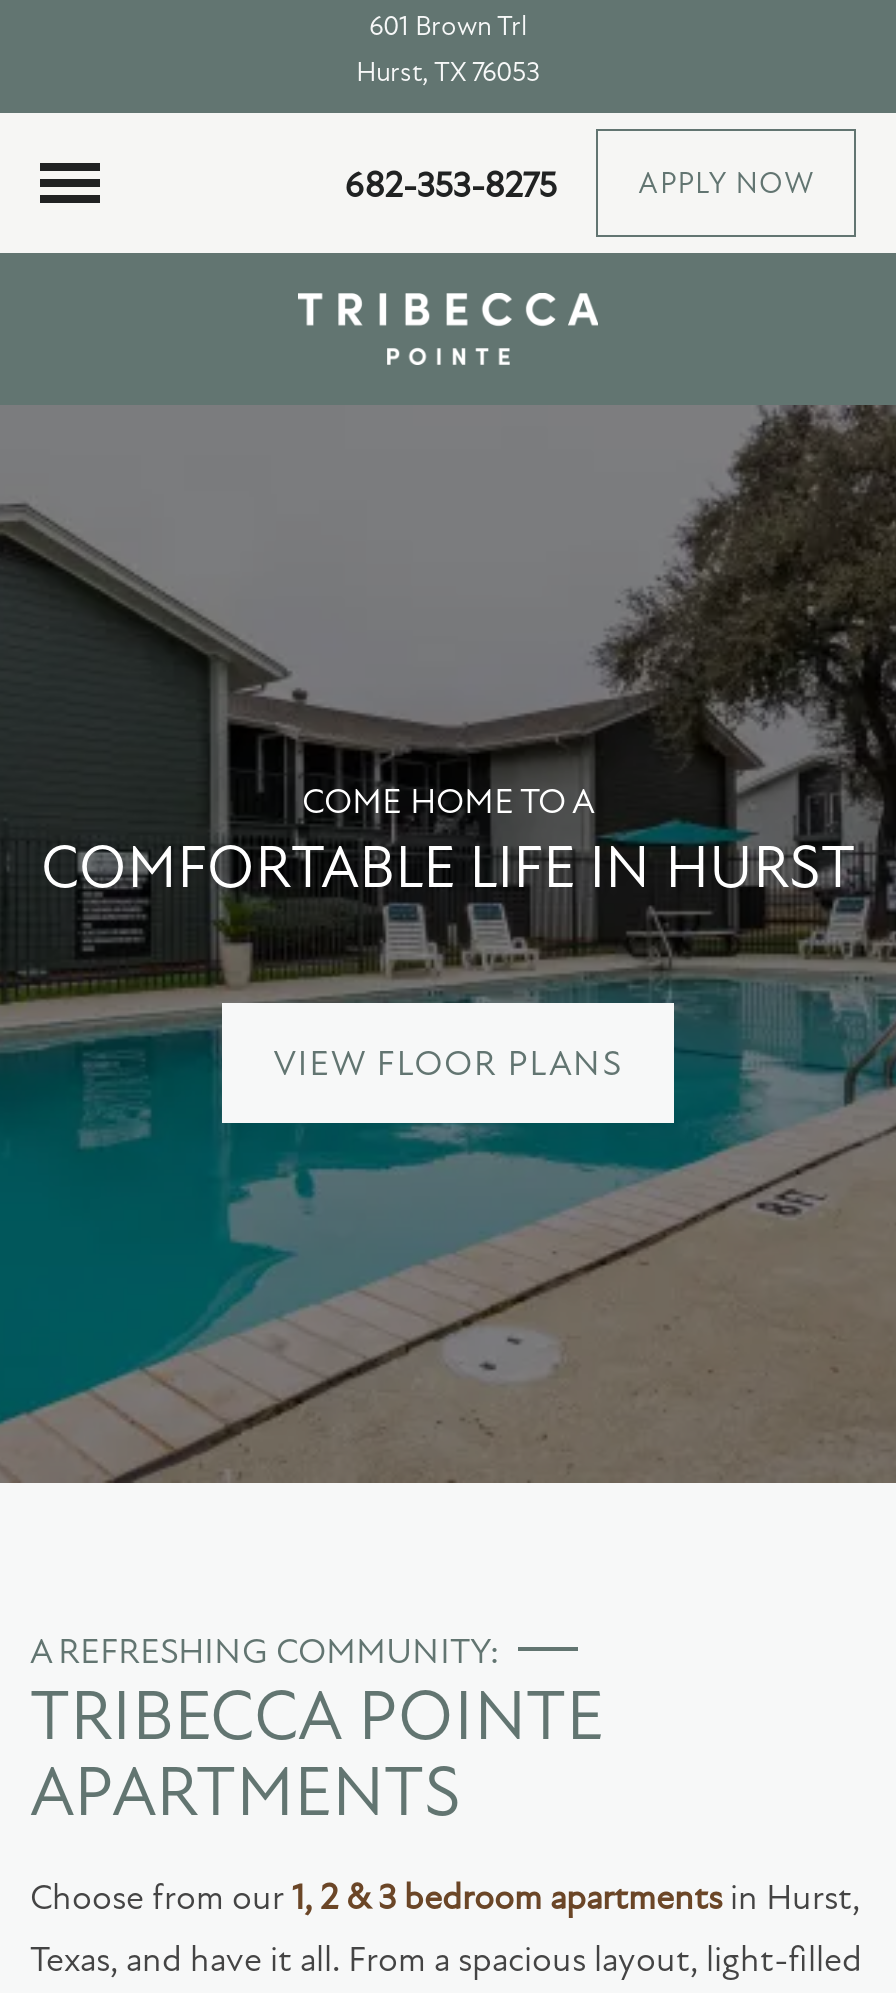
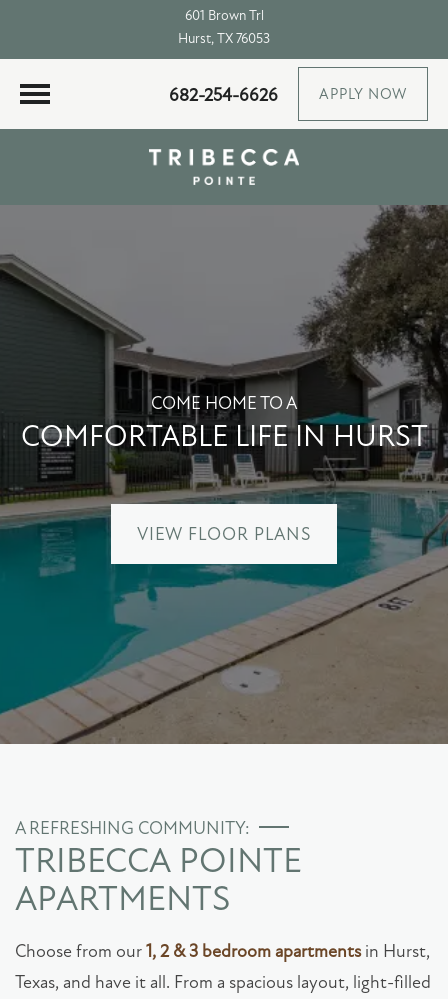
[344,163,556,207] 682-353-8275 -> [169,84,278,106] 682-254-6626

